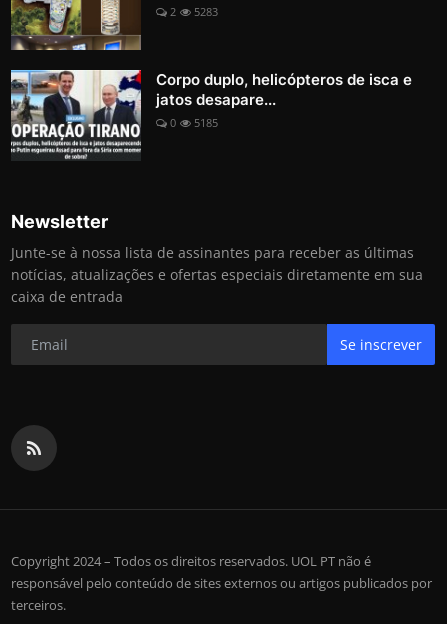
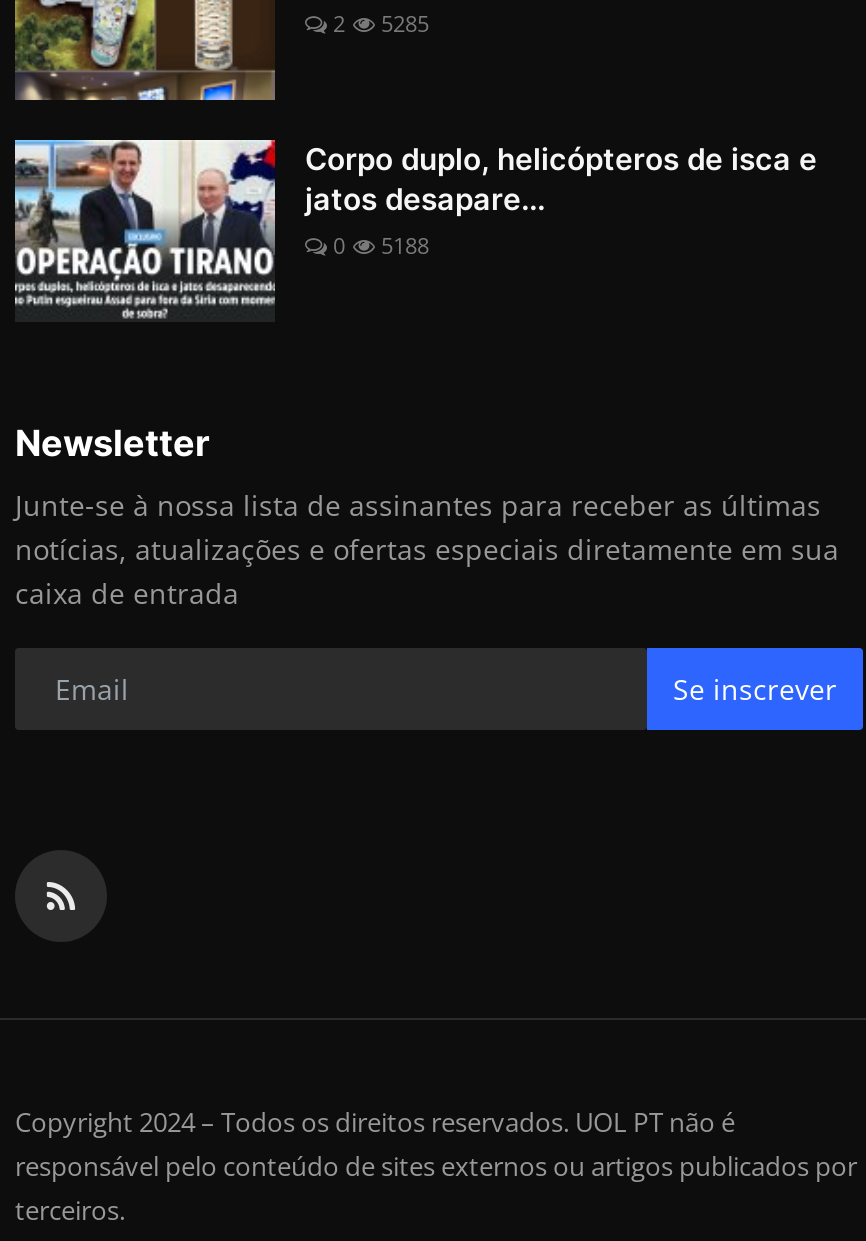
[167,3,218,18] 2 5283 -> [327,7,429,37] 2 5285
[167,114,218,129] 0 5185 -> [327,229,429,259] 0 5188

